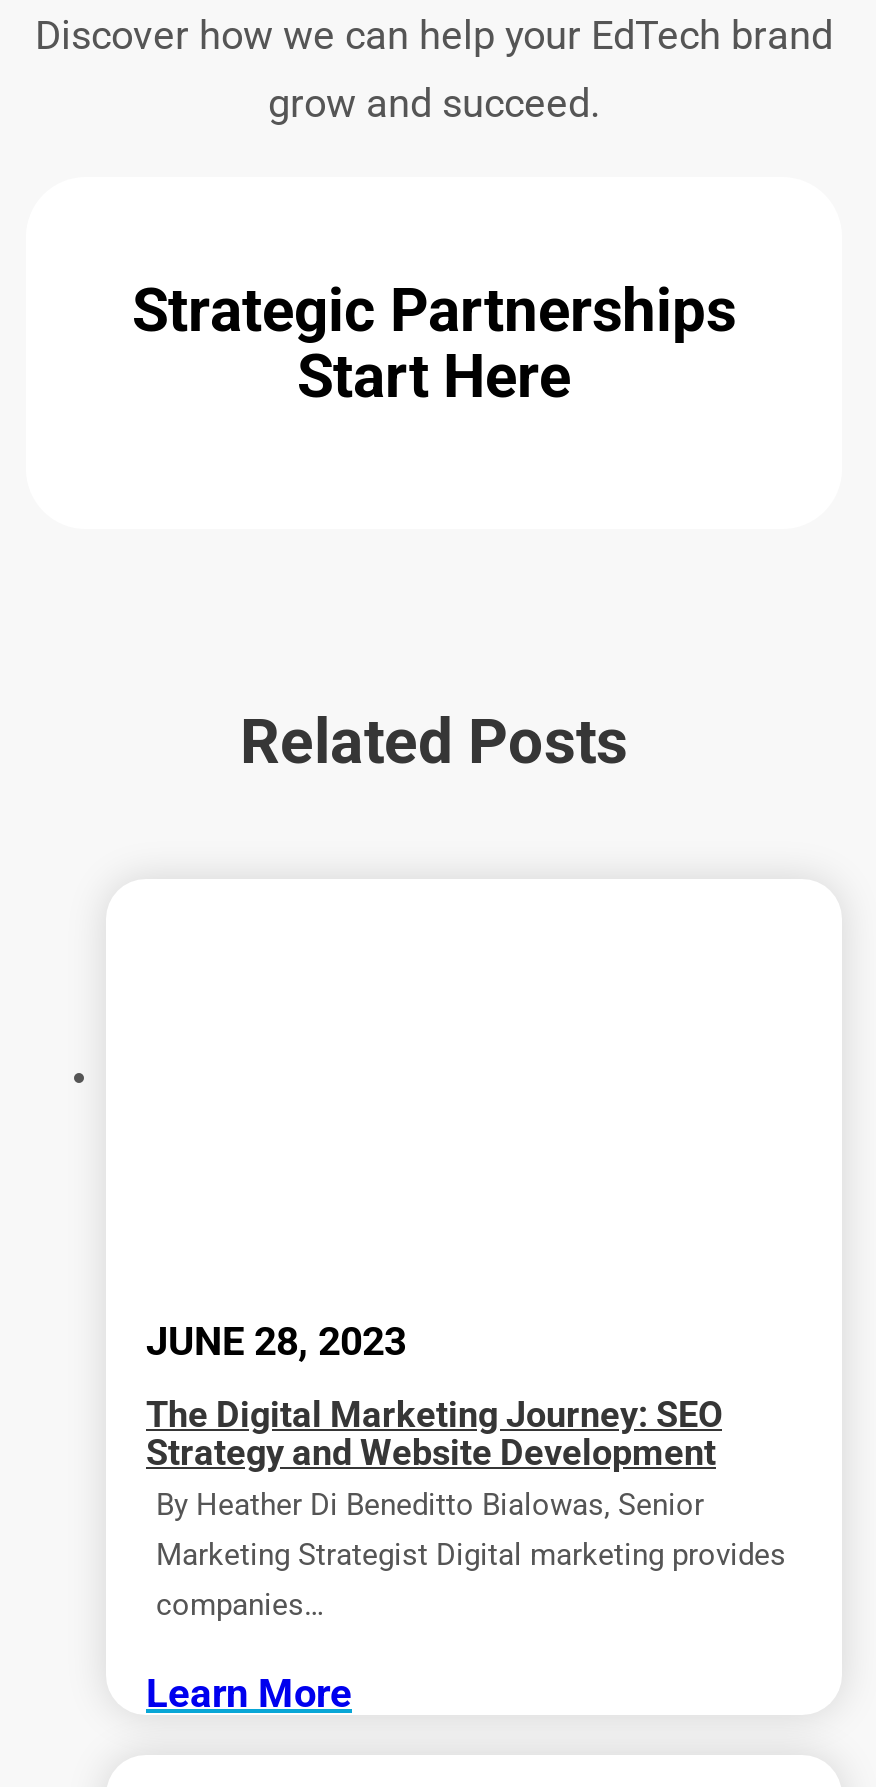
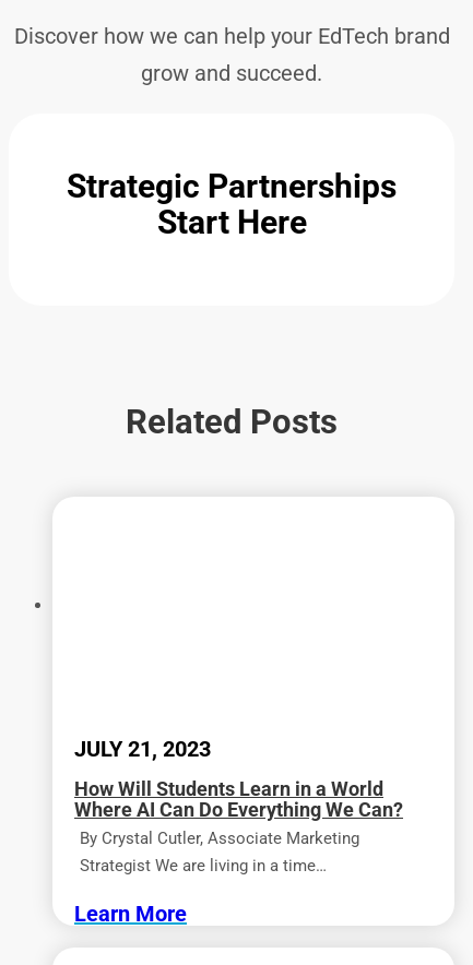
[146,1317,406,1365] JUNE 28, 2023 -> [74,736,211,762] JULY 21, 2023
[146,1393,786,1623] The Digital Marketing Journey: SEO | Strategy and Website Development | By Heather Di Beneditto Bialowas, Senior | Marketing Strategist Digital marketing provides | companies… -> [74,777,403,875] How Will Students Learn in a World | Where AI Can Do Everything We Can? | By Crystal Cutler, Associate Marketing | Strategist We are living in a time…

